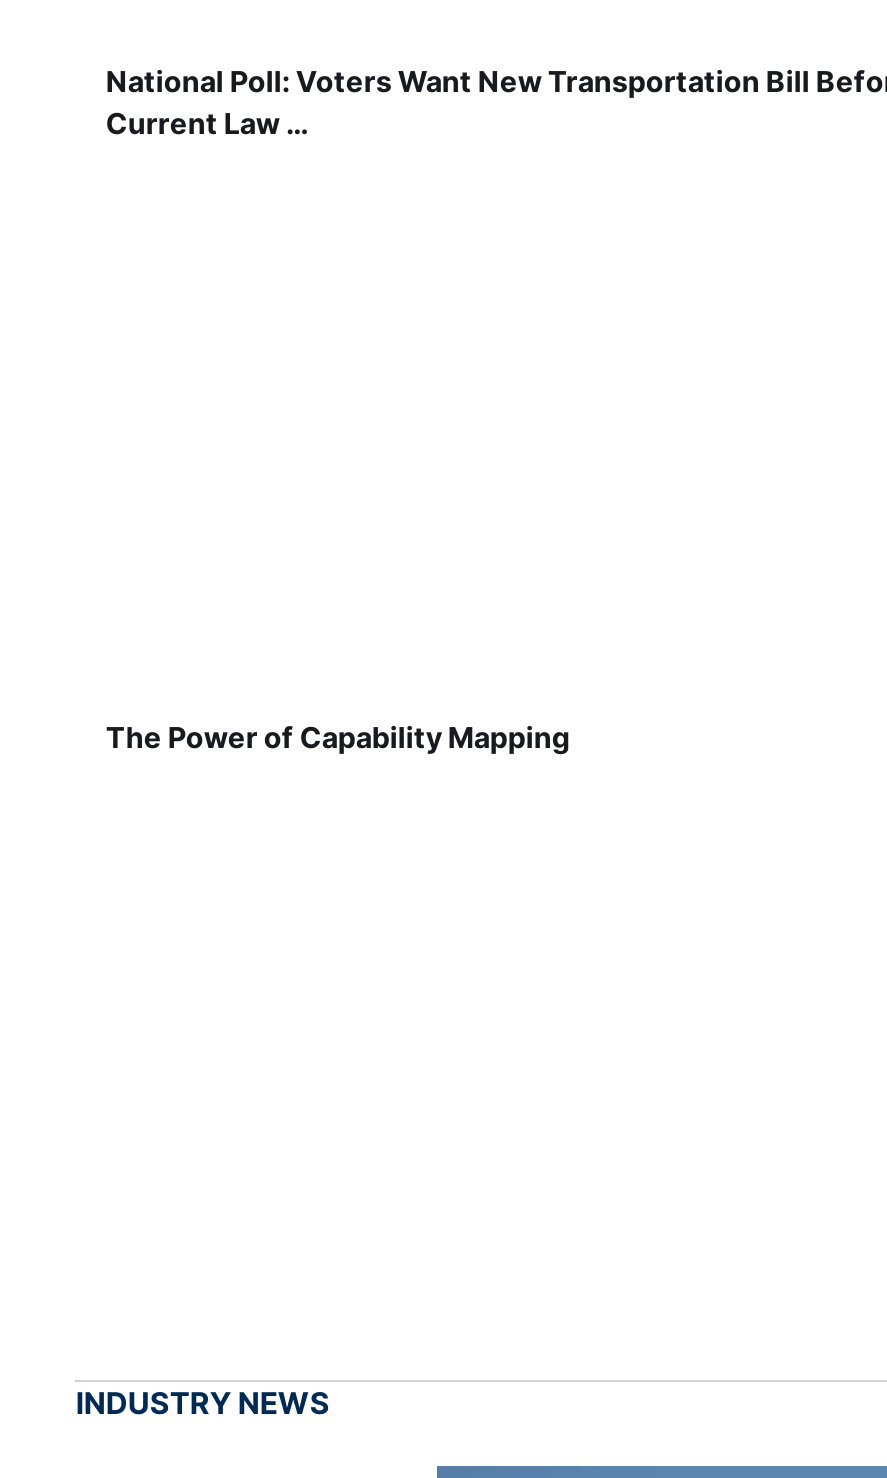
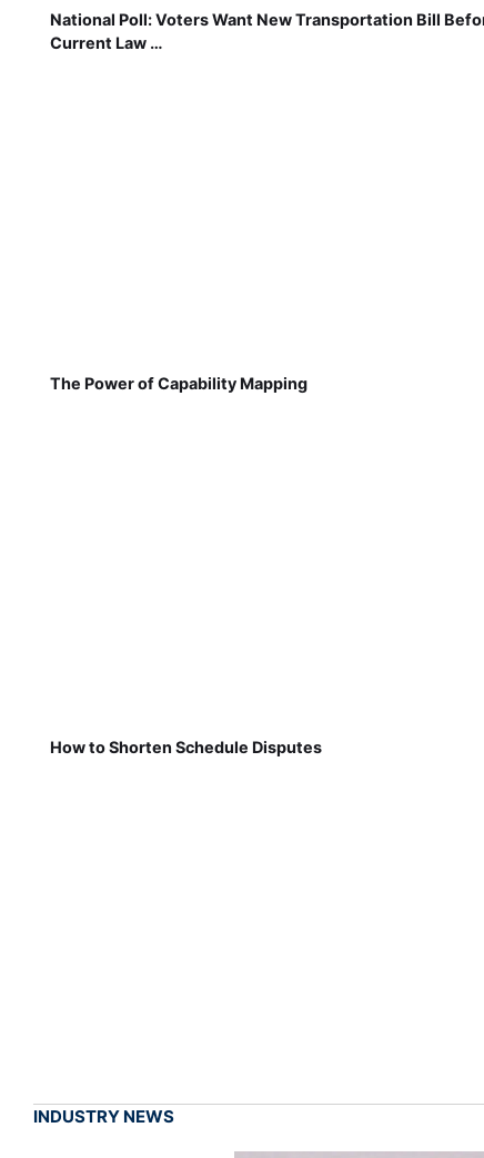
none -> [50,737,322,756] How to Shorten Schedule Disputes

